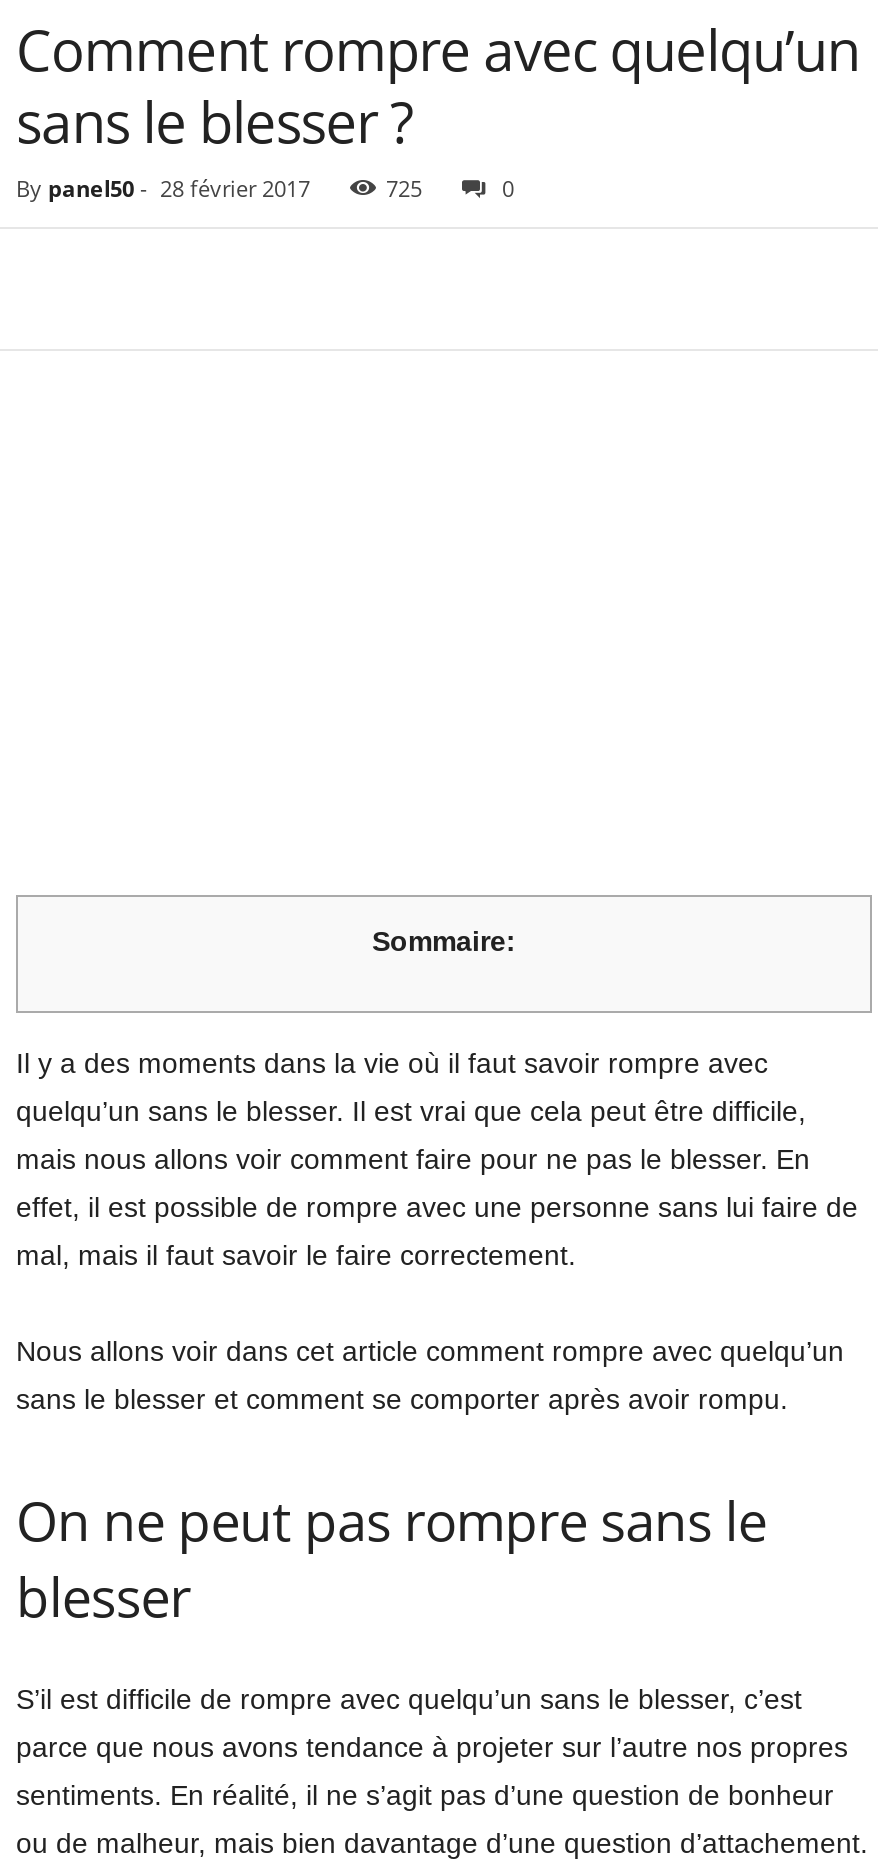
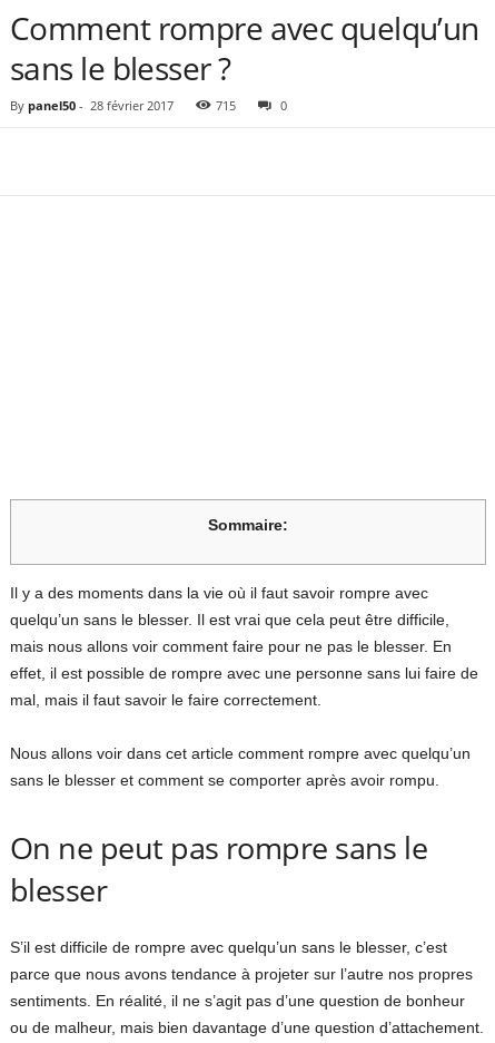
[386,173,422,203] 725 -> [216,97,236,114] 715

